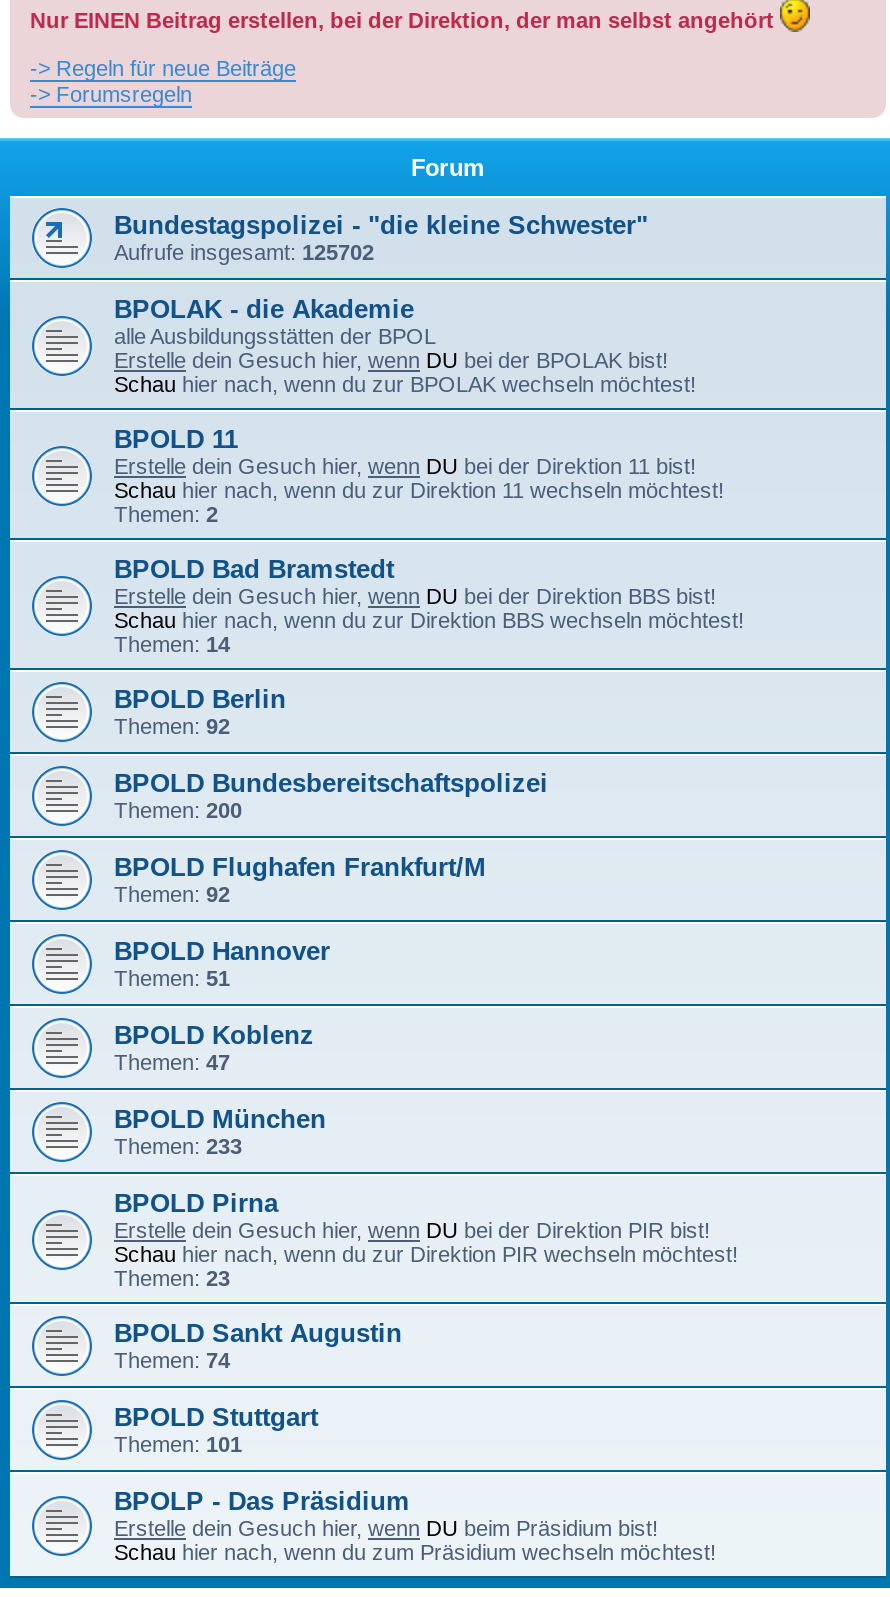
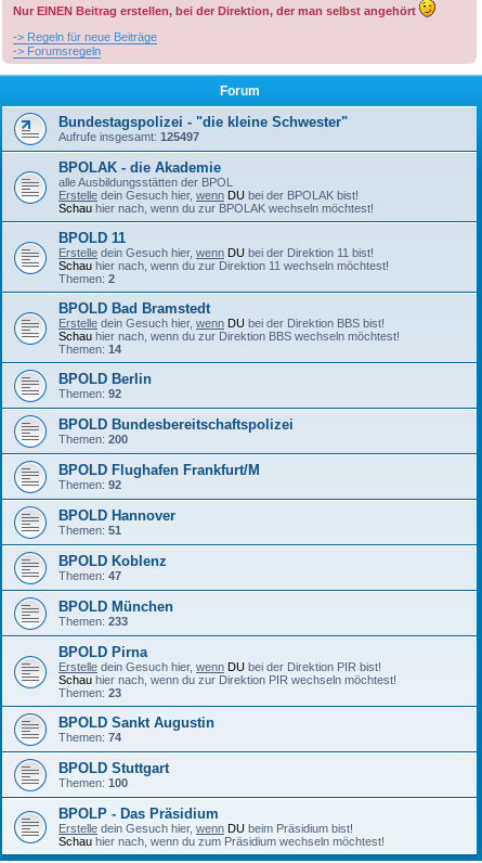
[114,240,374,264] Aufrufe insgesamt: 125702 -> [58,130,199,143] Aufrufe insgesamt: 125497
[114,1432,242,1456] Themen: 101 -> [58,776,128,789] Themen: 100

